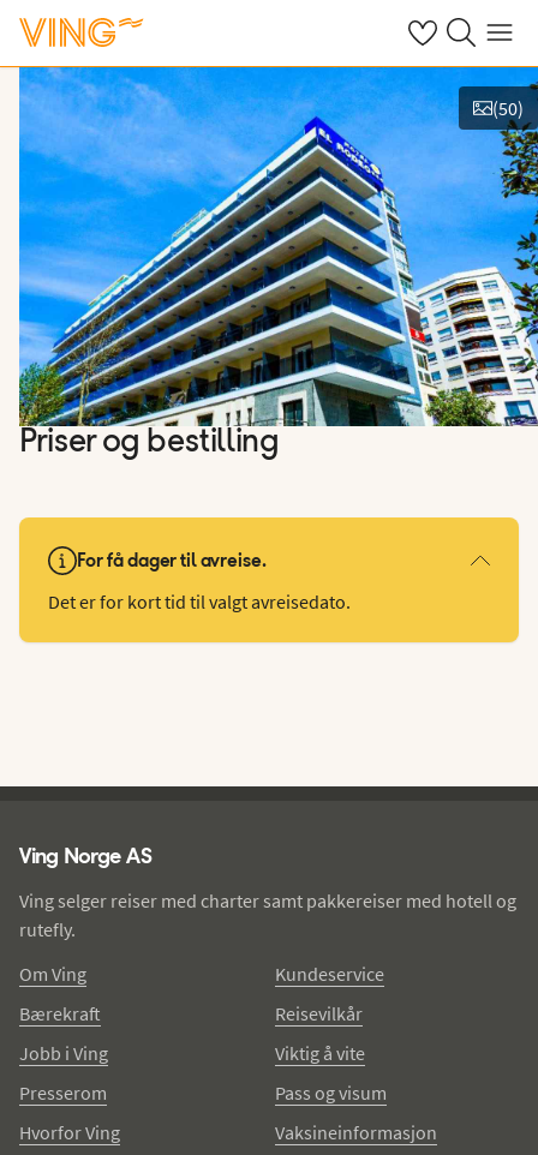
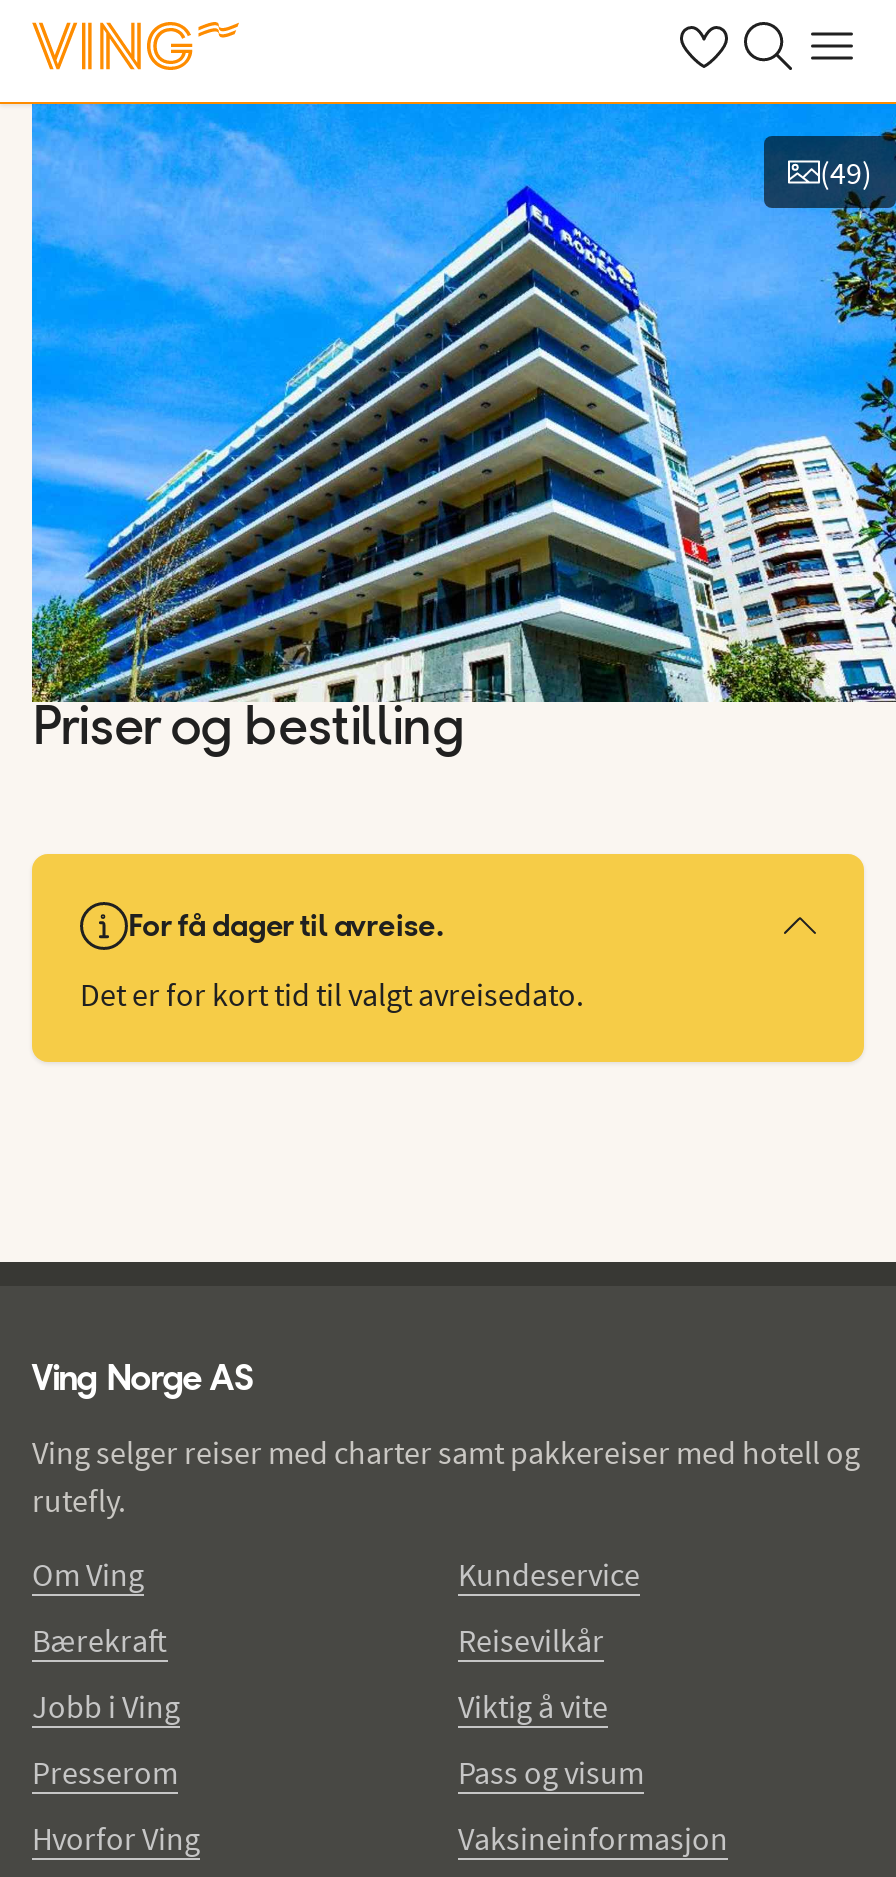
[492,96,524,120] (50) -> [820,152,872,192] (49)

